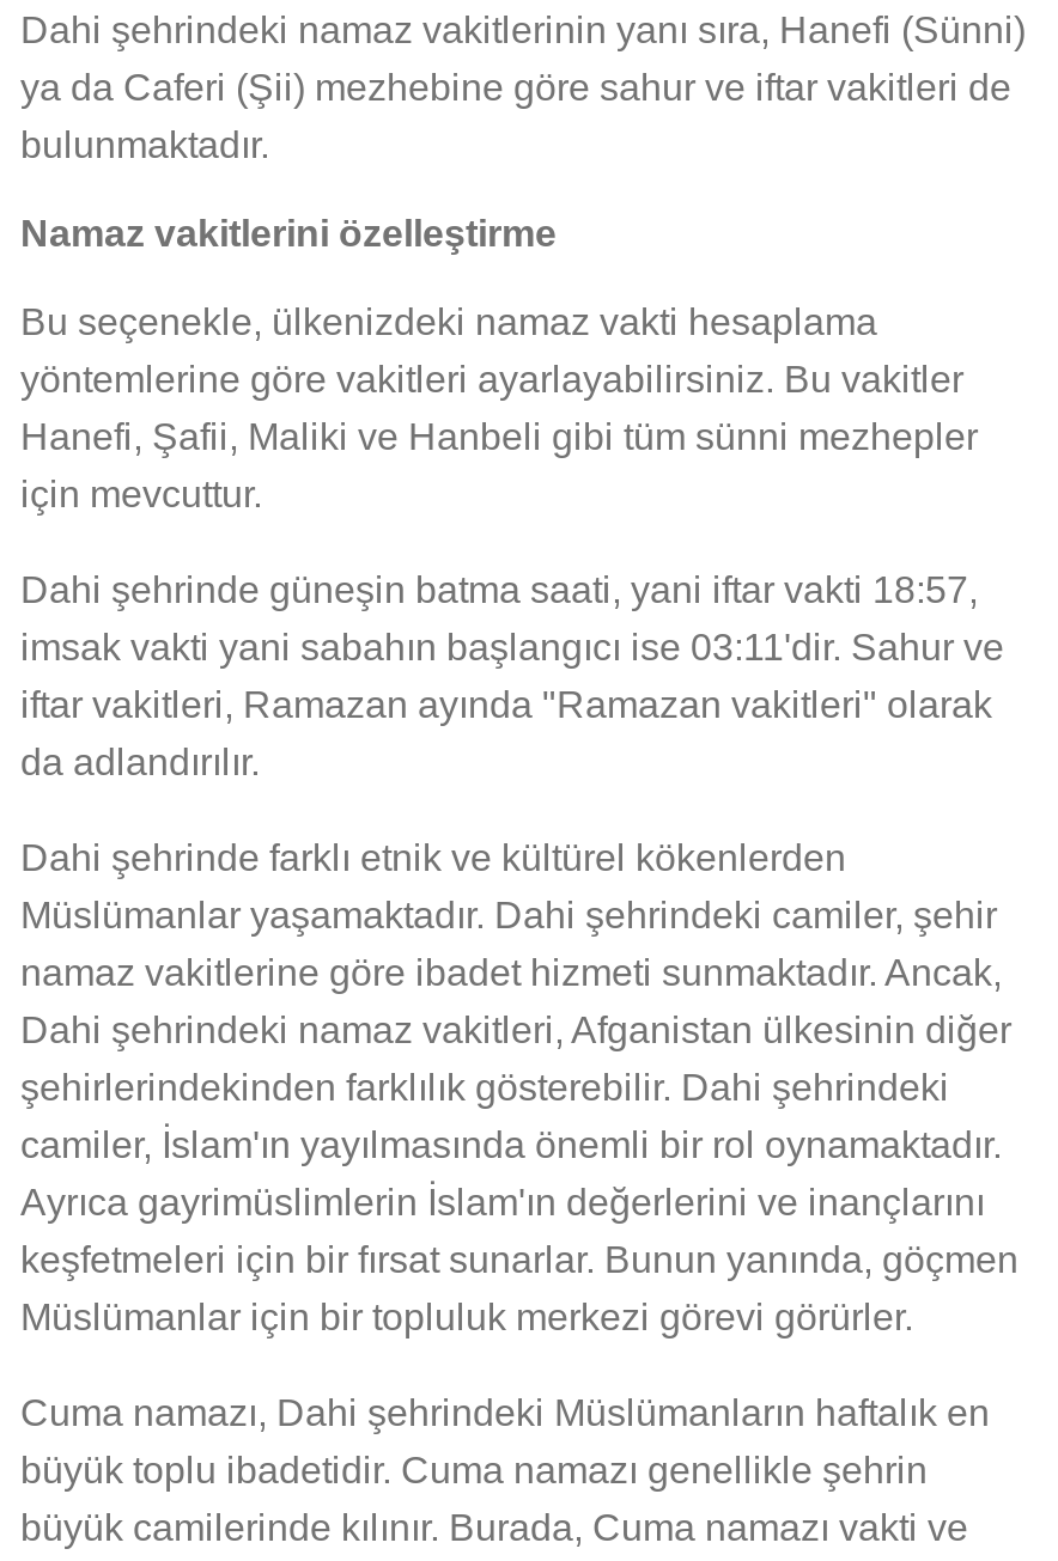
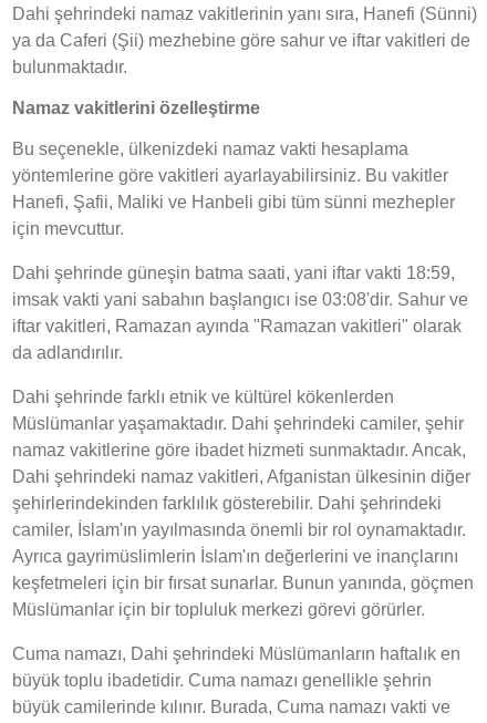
[20,570,978,611] Dahi şehrinde güneşin batma saati, yani iftar vakti 18:57, -> [12,264,455,283] Dahi şehrinde güneşin batma saati, yani iftar vakti 18:59,
[20,627,1004,668] imsak vakti yani sabahın başlangıcı ise 03:11'dir. Sahur ve -> [12,290,468,309] imsak vakti yani sabahın başlangıcı ise 03:08'dir. Sahur ve

